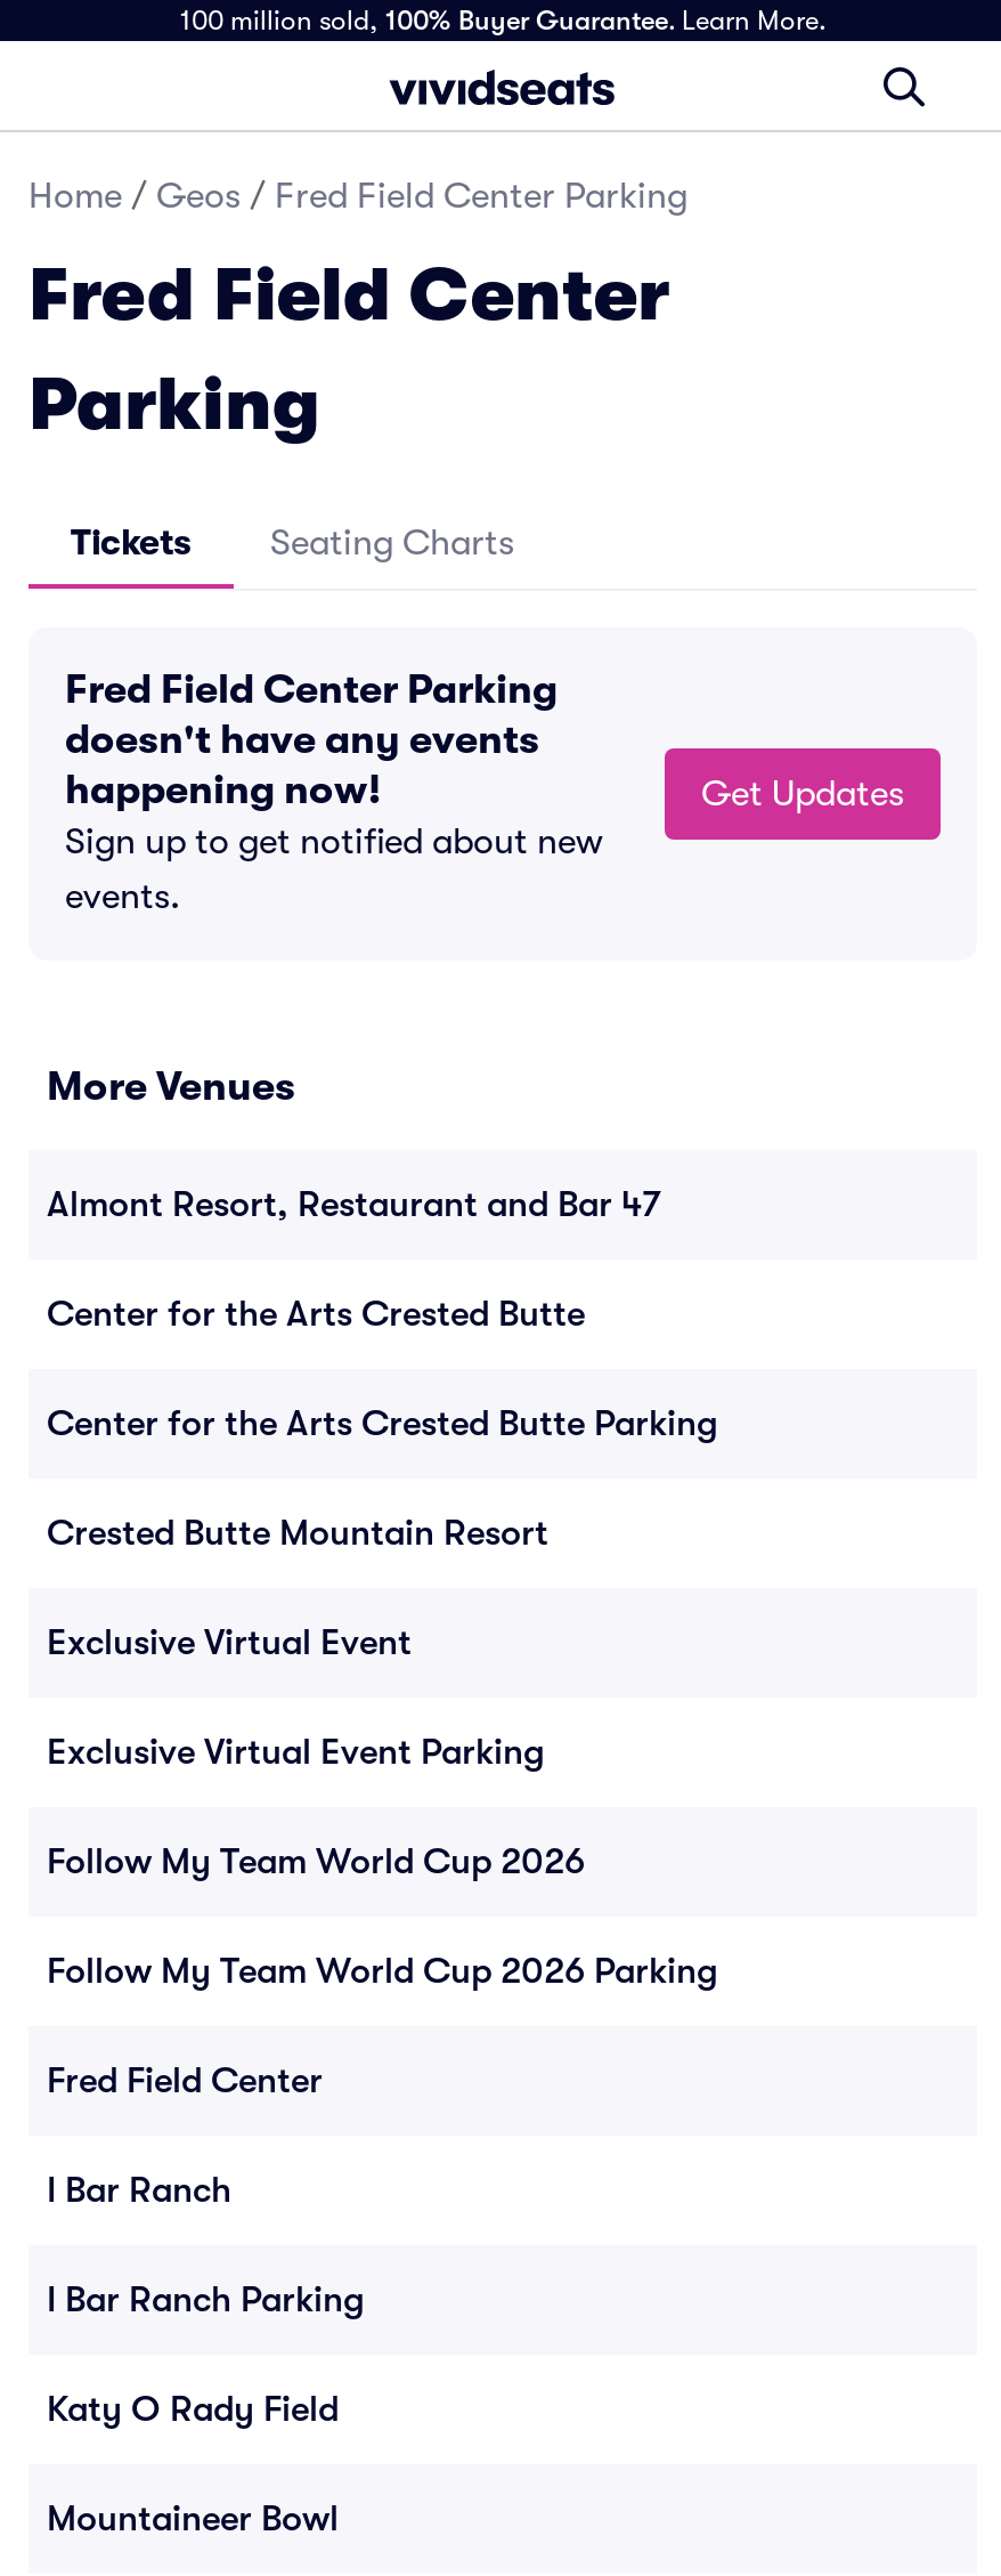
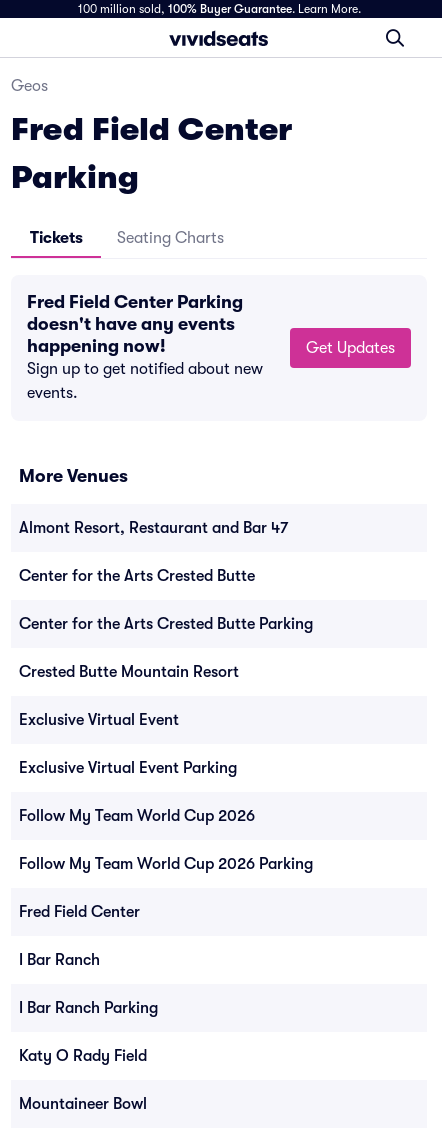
[29,176,687,217] Home / Geos / Fred Field Center Parking -> [11,77,48,95] Geos

